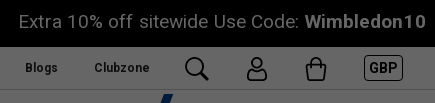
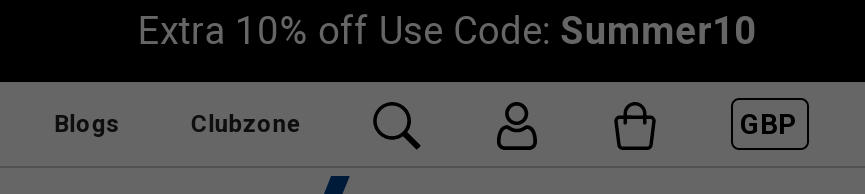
[18,10,426,33] Extra 10% off sitewide Use Code: Wimbledon10 -> [138,8,756,54] Extra 10% off Use Code: Summer10

